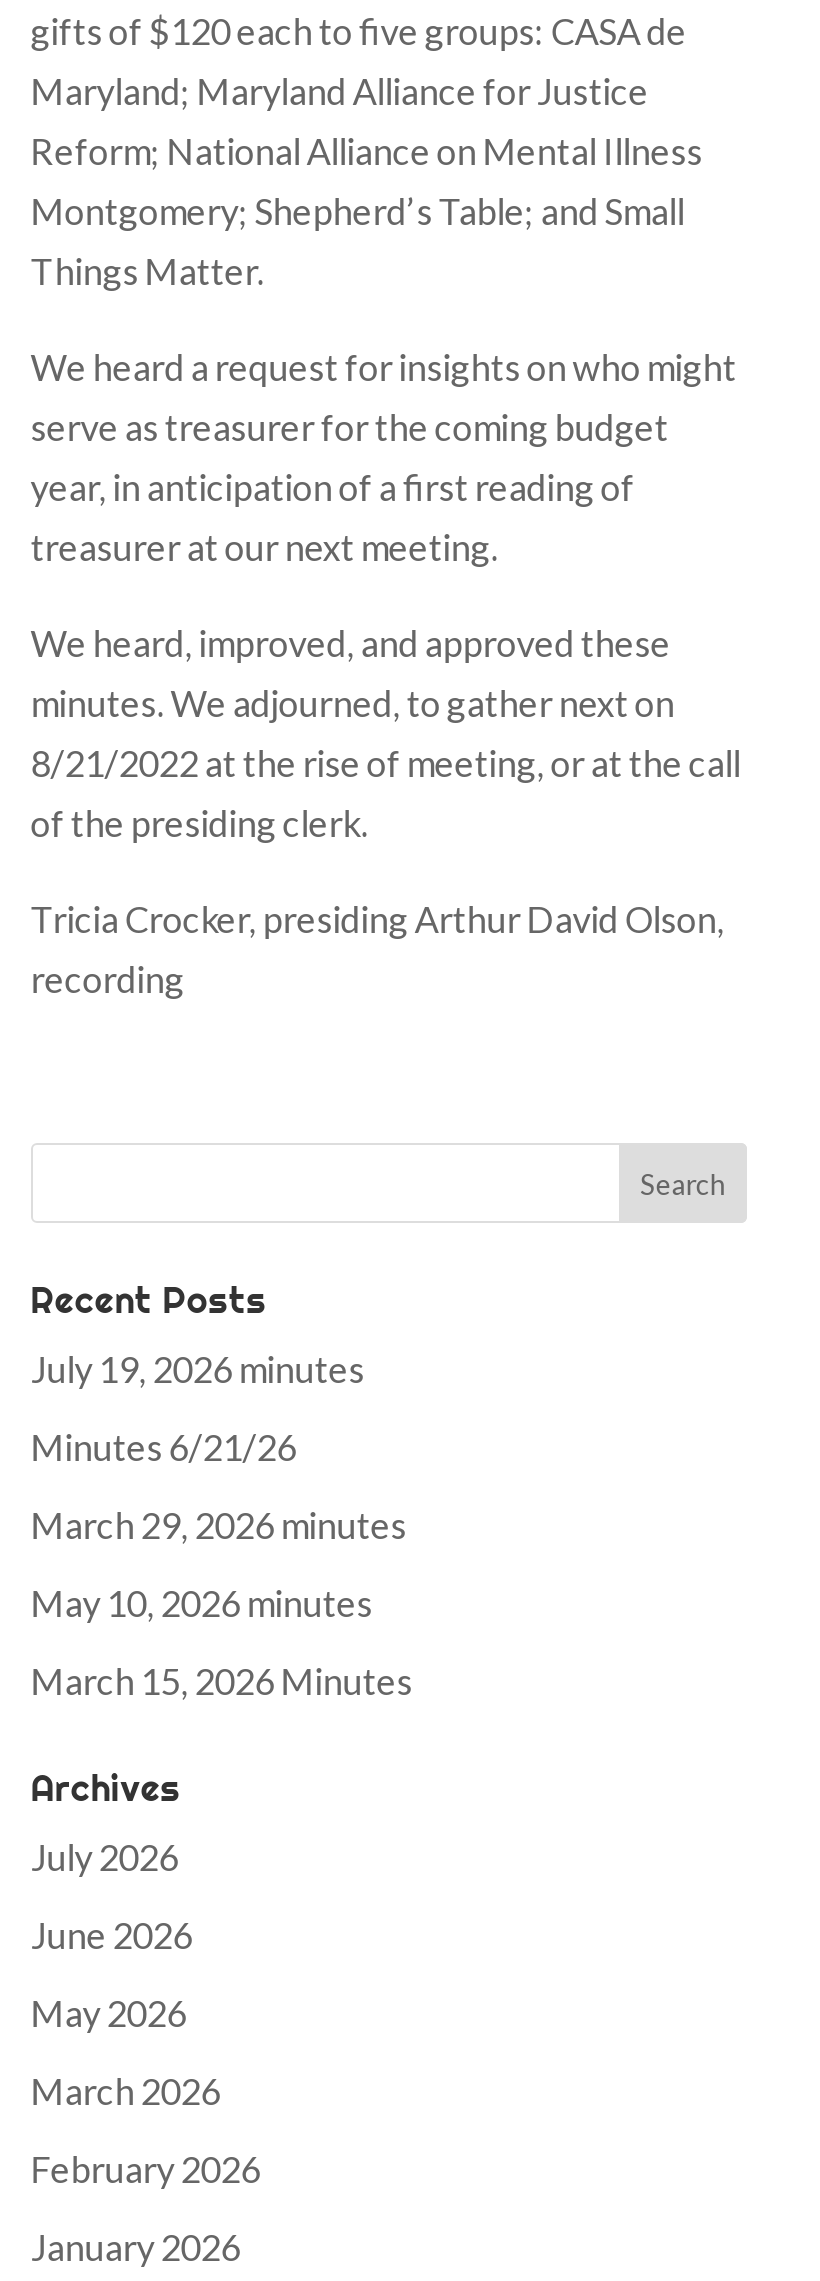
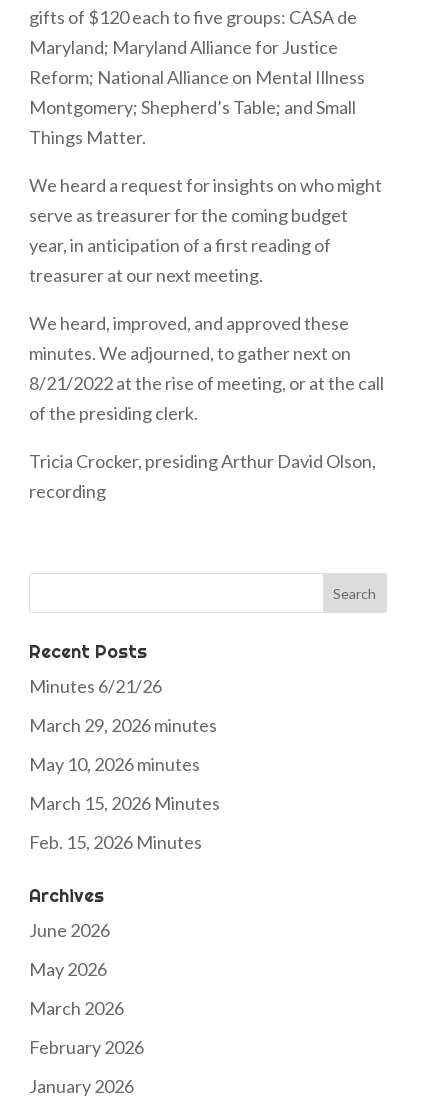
[31,1347,365,1391] July 19, 2026 minutes -> none
none -> [29,831,202,853] Feb. 15, 2026 Minutes
[31,1835,179,1879] July 2026 -> none

